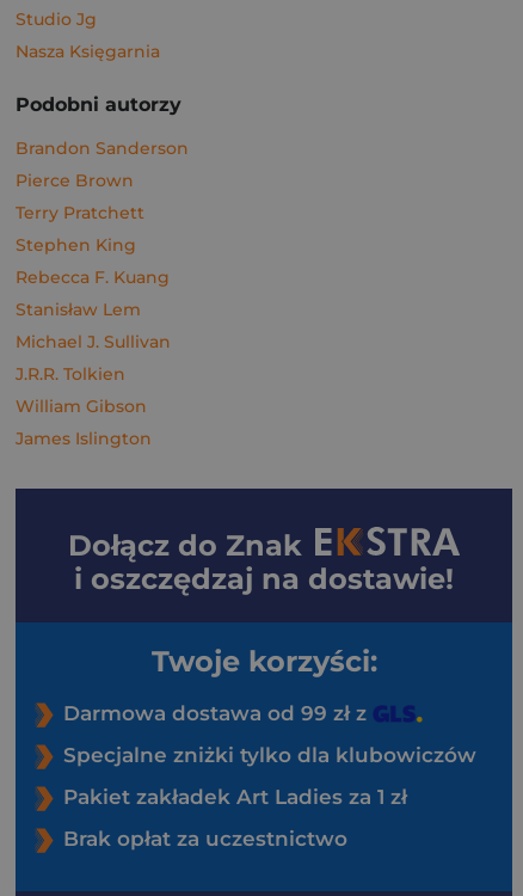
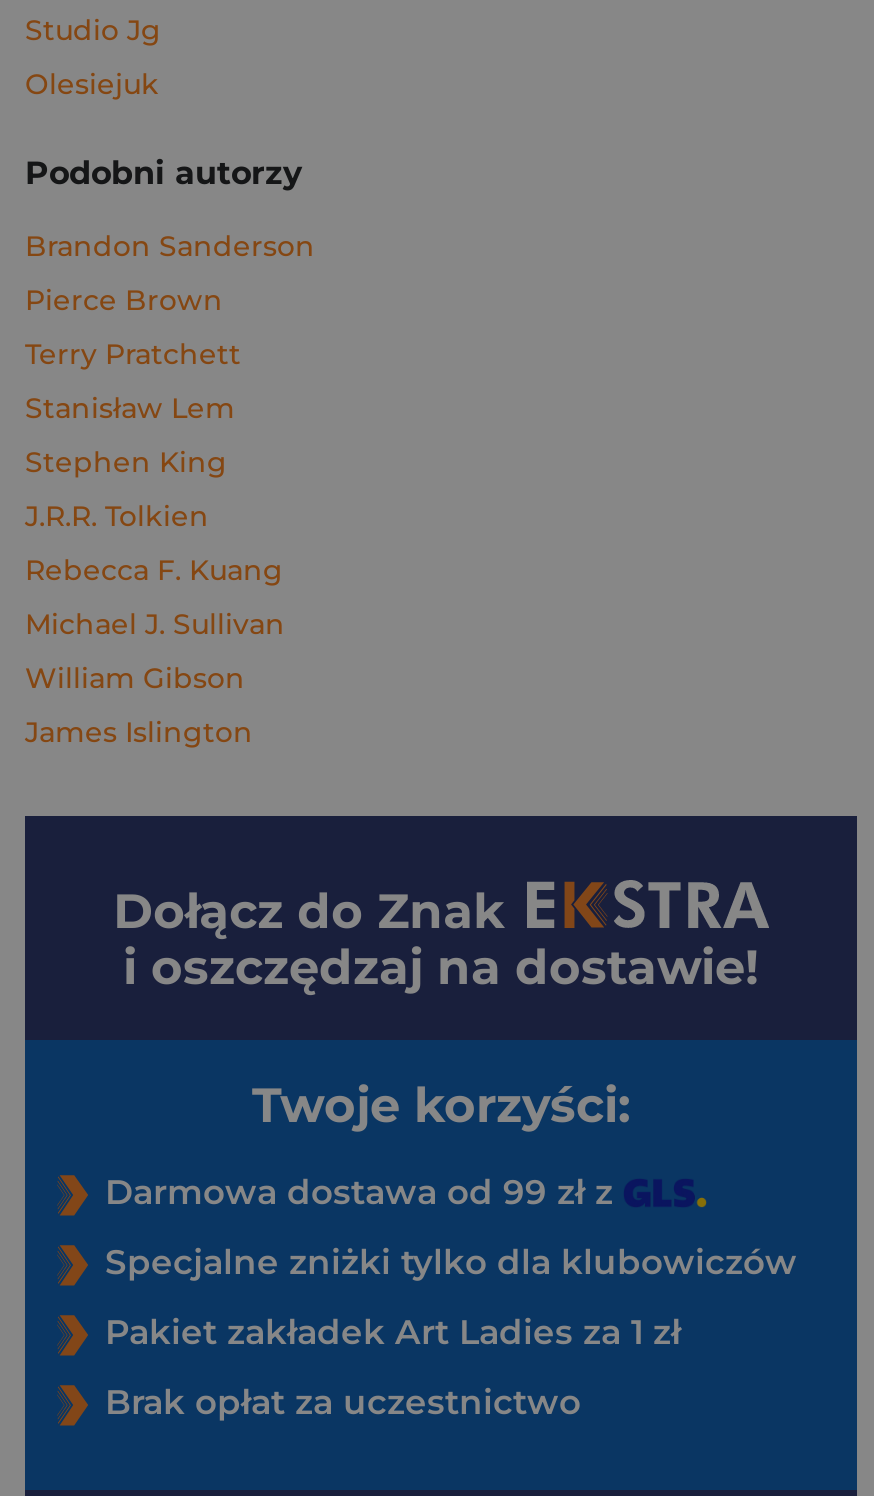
[16,41,160,62] Nasza Księgarnia -> [25,66,159,102] Olesiejuk
moved [16,234,136,256] -> [25,444,227,480]: Stephen King
moved [16,266,170,288] -> [25,552,283,588]: Rebecca F. Kuang
moved [16,299,141,320] -> [25,390,235,426]: Stanisław Lem
moved [16,331,171,352] -> [25,606,285,642]: Michael J. Sullivan
moved [16,363,125,385] -> [25,498,209,534]: J.R.R. Tolkien

